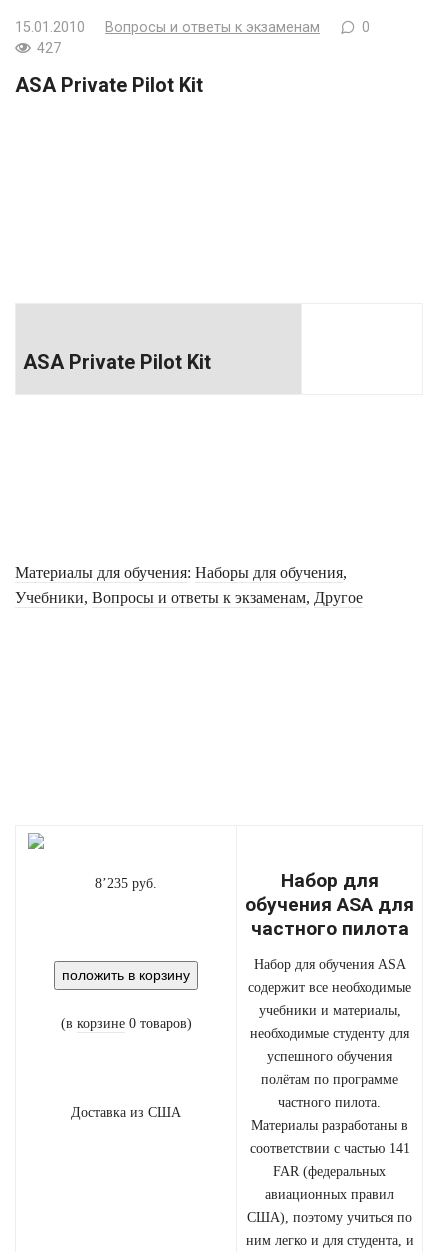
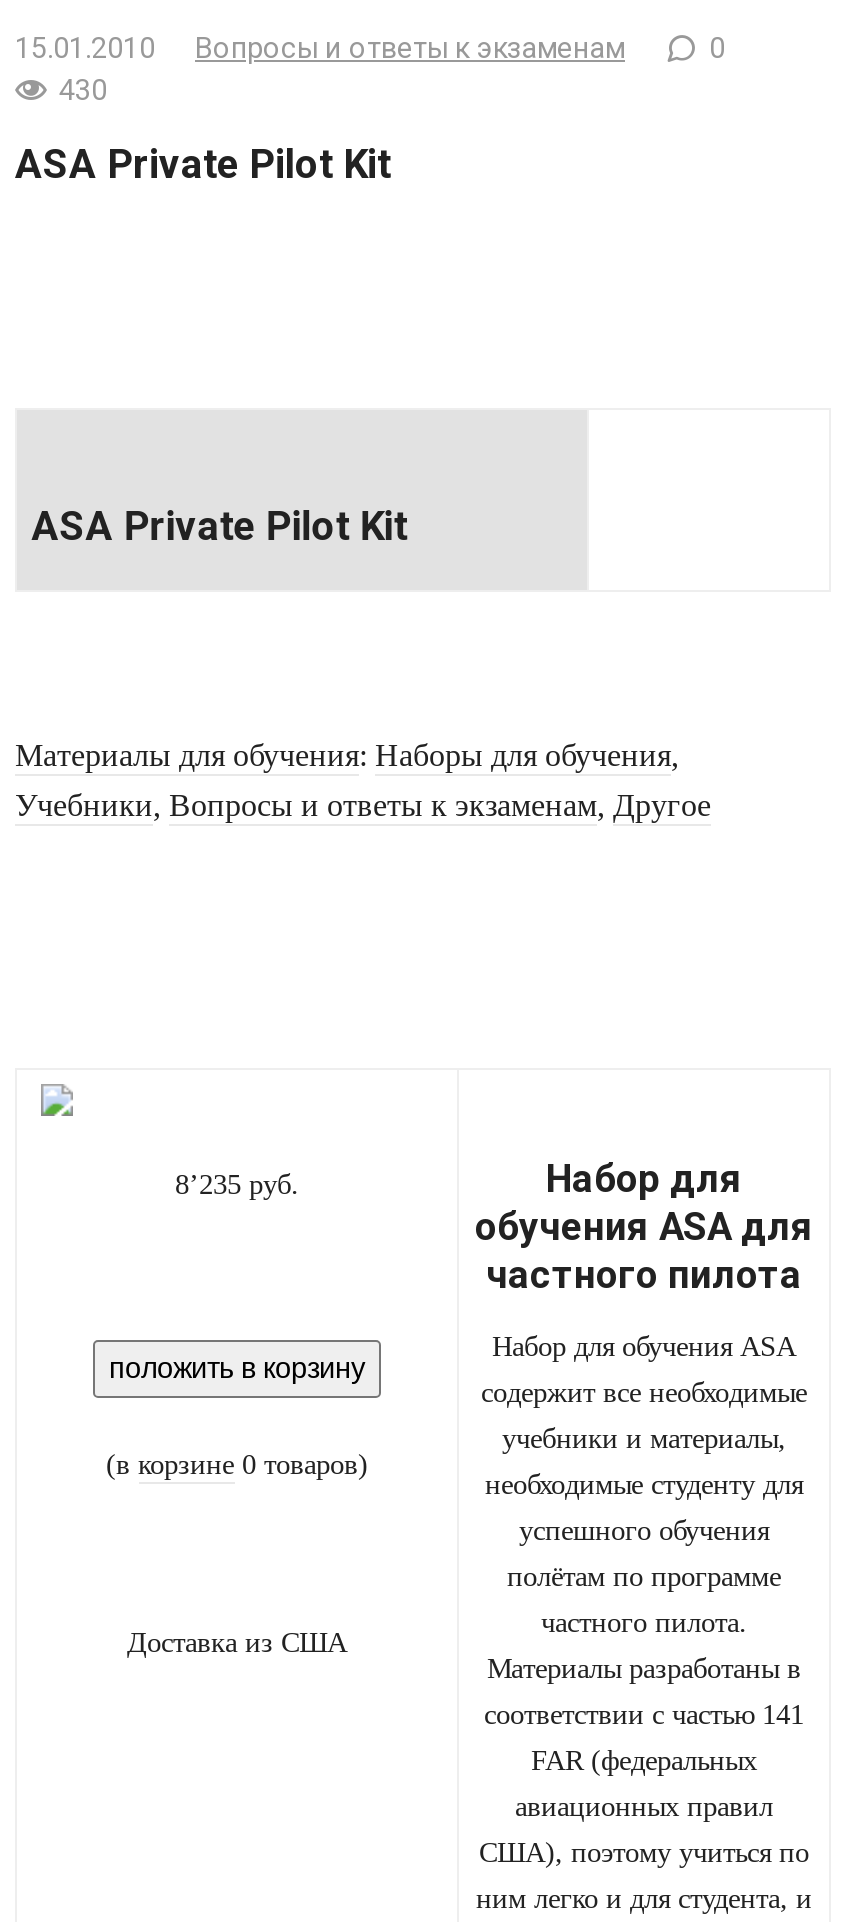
[37,40,61,57] 427 -> [59,74,107,108] 430

